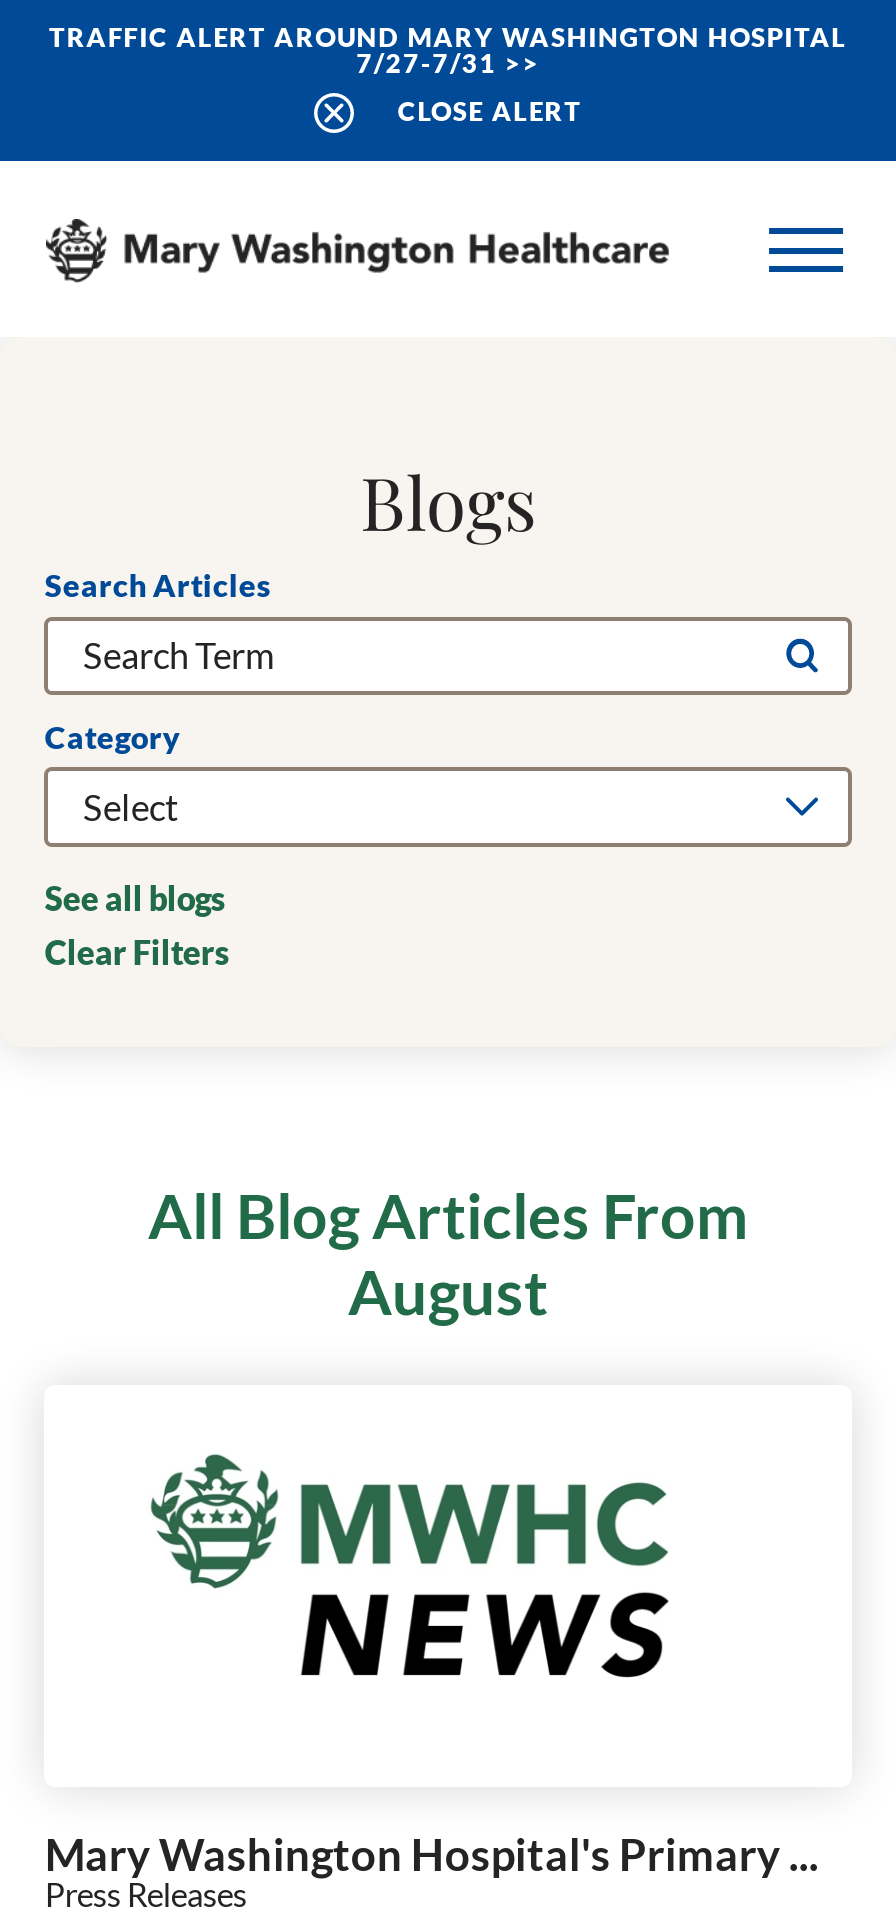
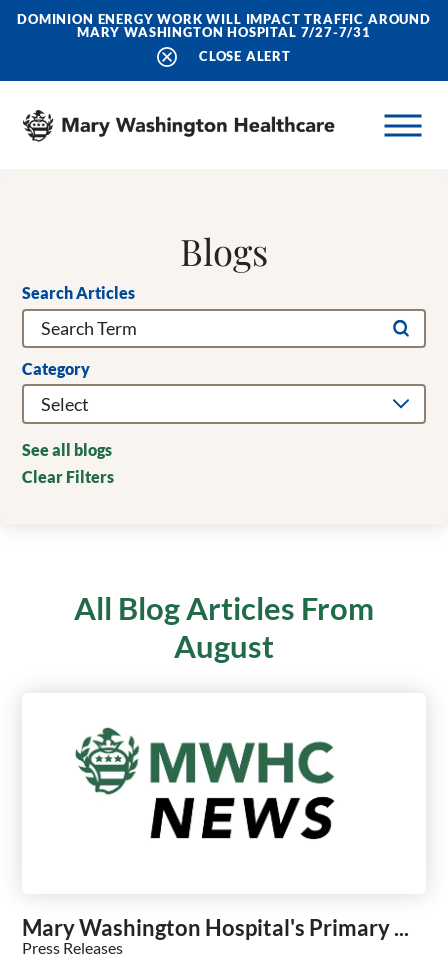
[49,20,847,78] TRAFFIC ALERT AROUND MARY WASHINGTON HOSPITAL | 7/27-7/31 >> -> [17,11,431,40] DOMINION ENERGY WORK WILL IMPACT TRAFFIC AROUND | MARY WASHINGTON HOSPITAL 7/27-7/31

